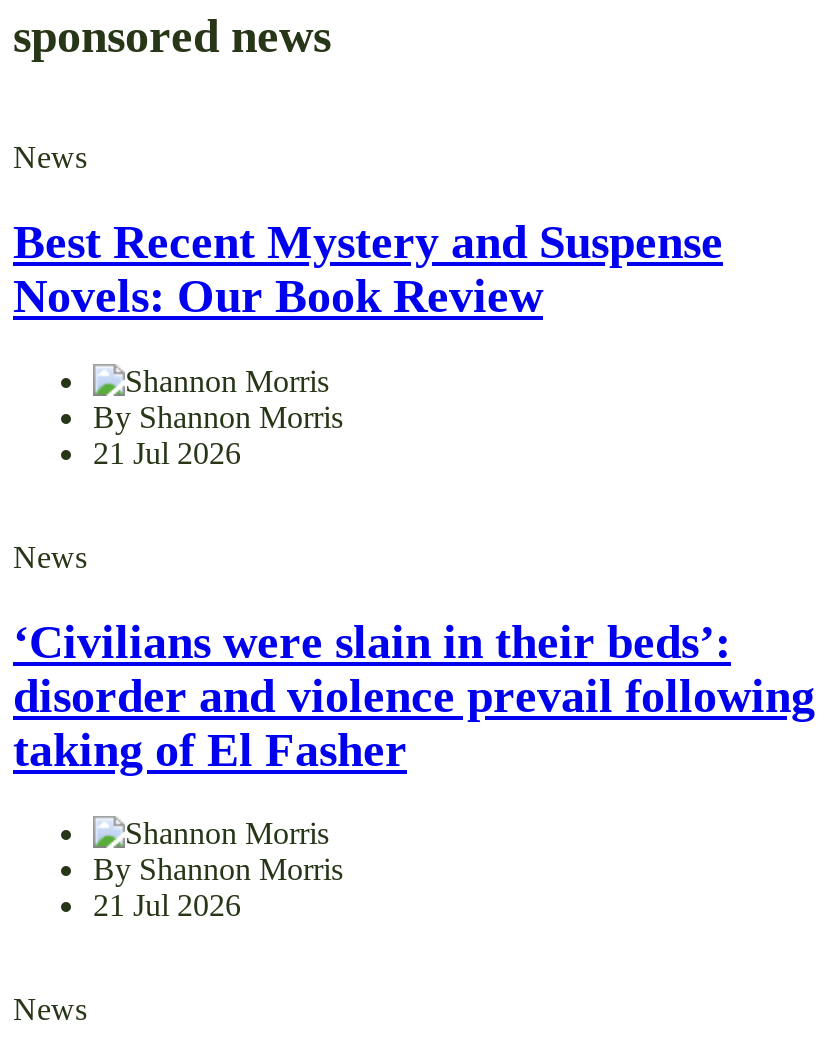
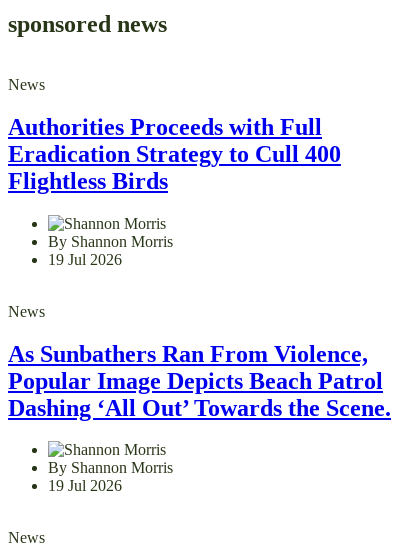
[13,215,723,321] Best Recent Mystery and Suspense | Novels: Our Book Review -> [8,114,341,194] Authorities Proceeds with Full | Eradication Strategy to Cull 400 | Flightless Birds
[93,435,241,469] 21 Jul 2026 -> [48,251,122,268] 19 Jul 2026
[13,615,815,775] ‘Civilians were slain in their beds’: | disorder and violence prevail following | taking of El Fasher -> [8,340,391,420] As Sunbathers Ran From Violence, | Popular Image Depicts Beach Patrol | Dashing ‘All Out’ Towards the Scene.
[93,889,241,923] 21 Jul 2026 -> [48,477,122,494] 19 Jul 2026

